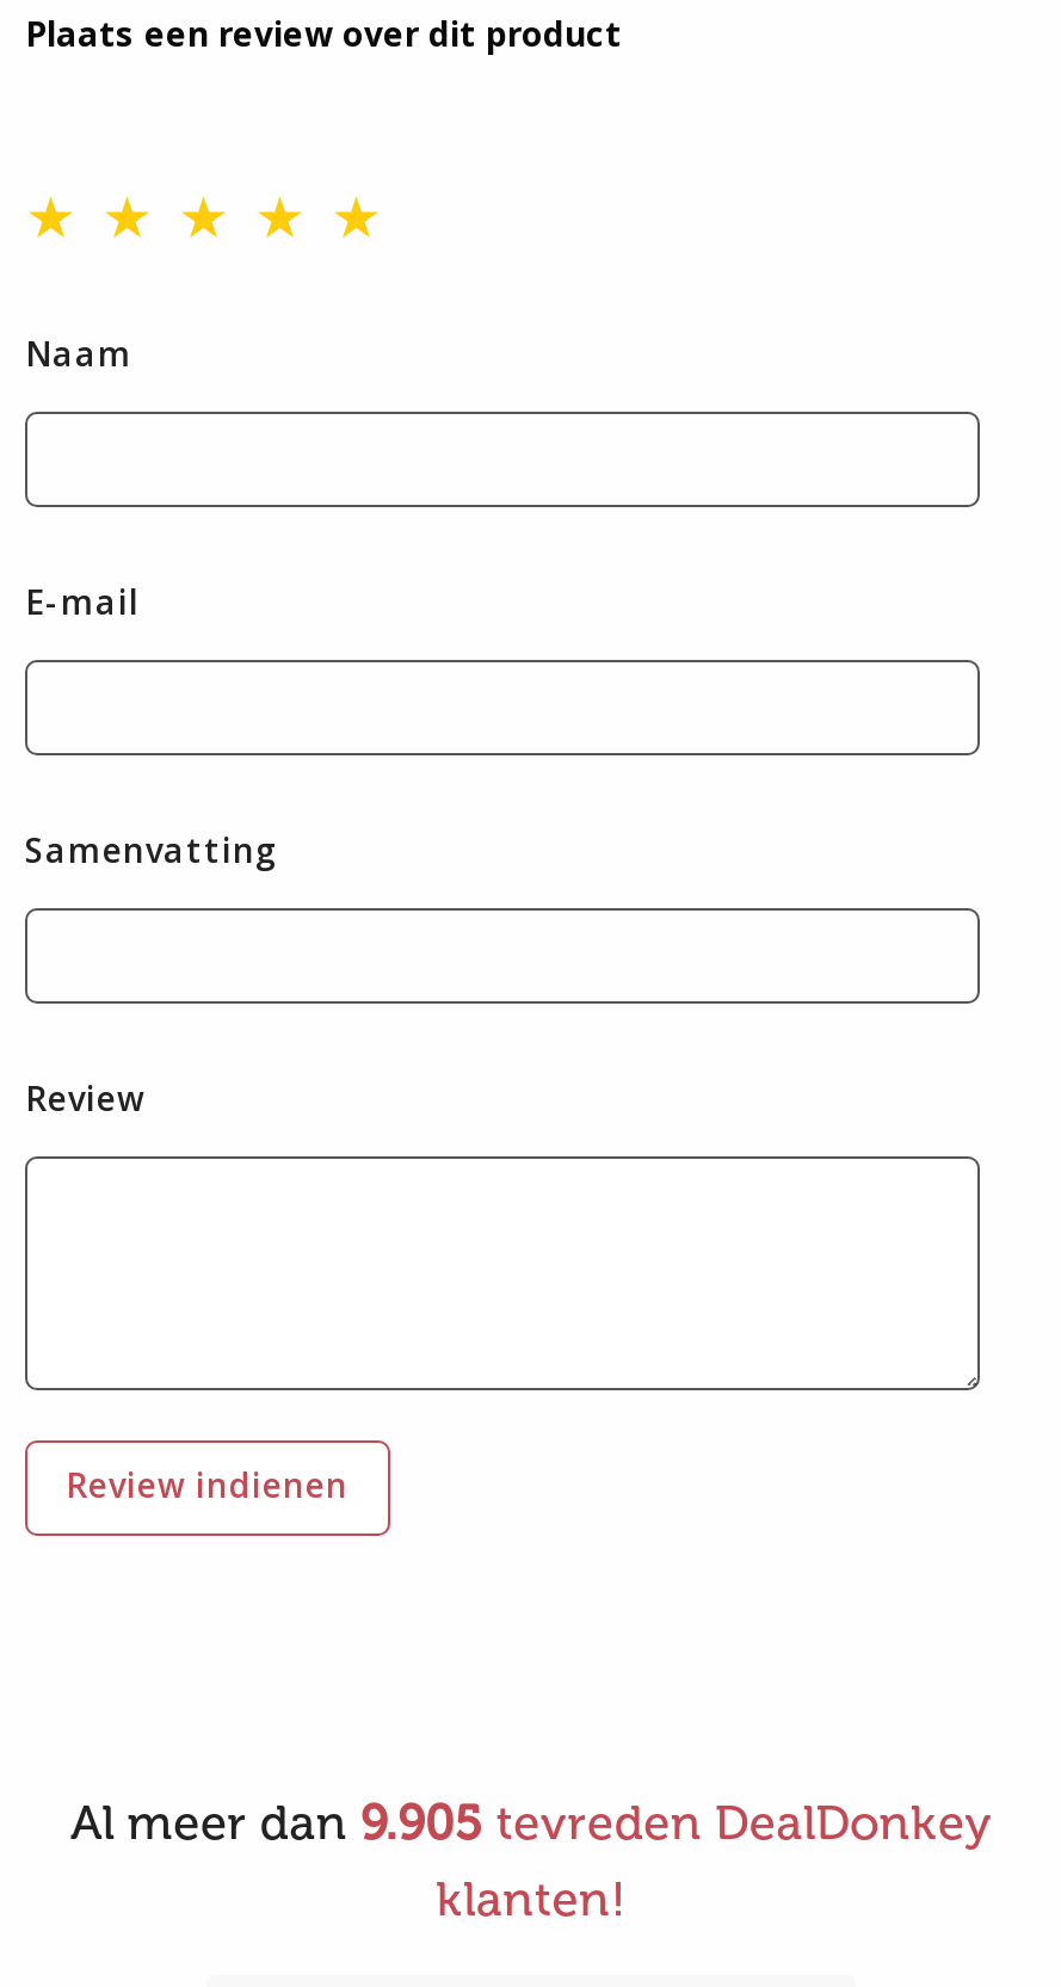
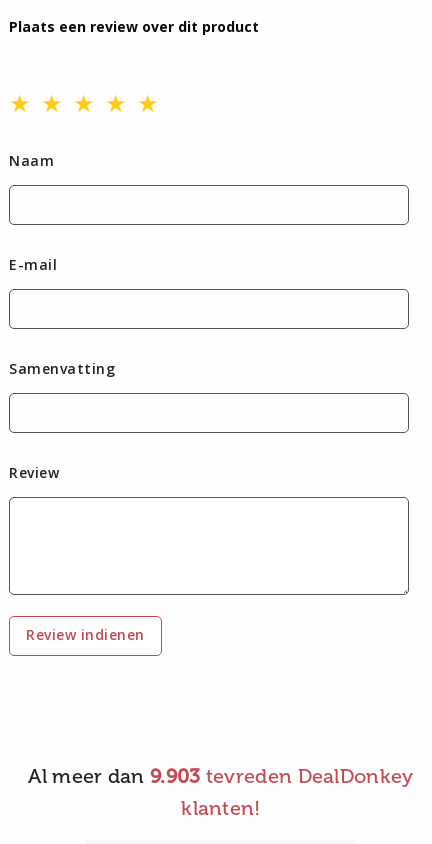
[70,1794,992,1851] Al meer dan 9.905 tevreden DealDonkey -> [28,764,414,788] Al meer dan 9.903 tevreden DealDonkey

